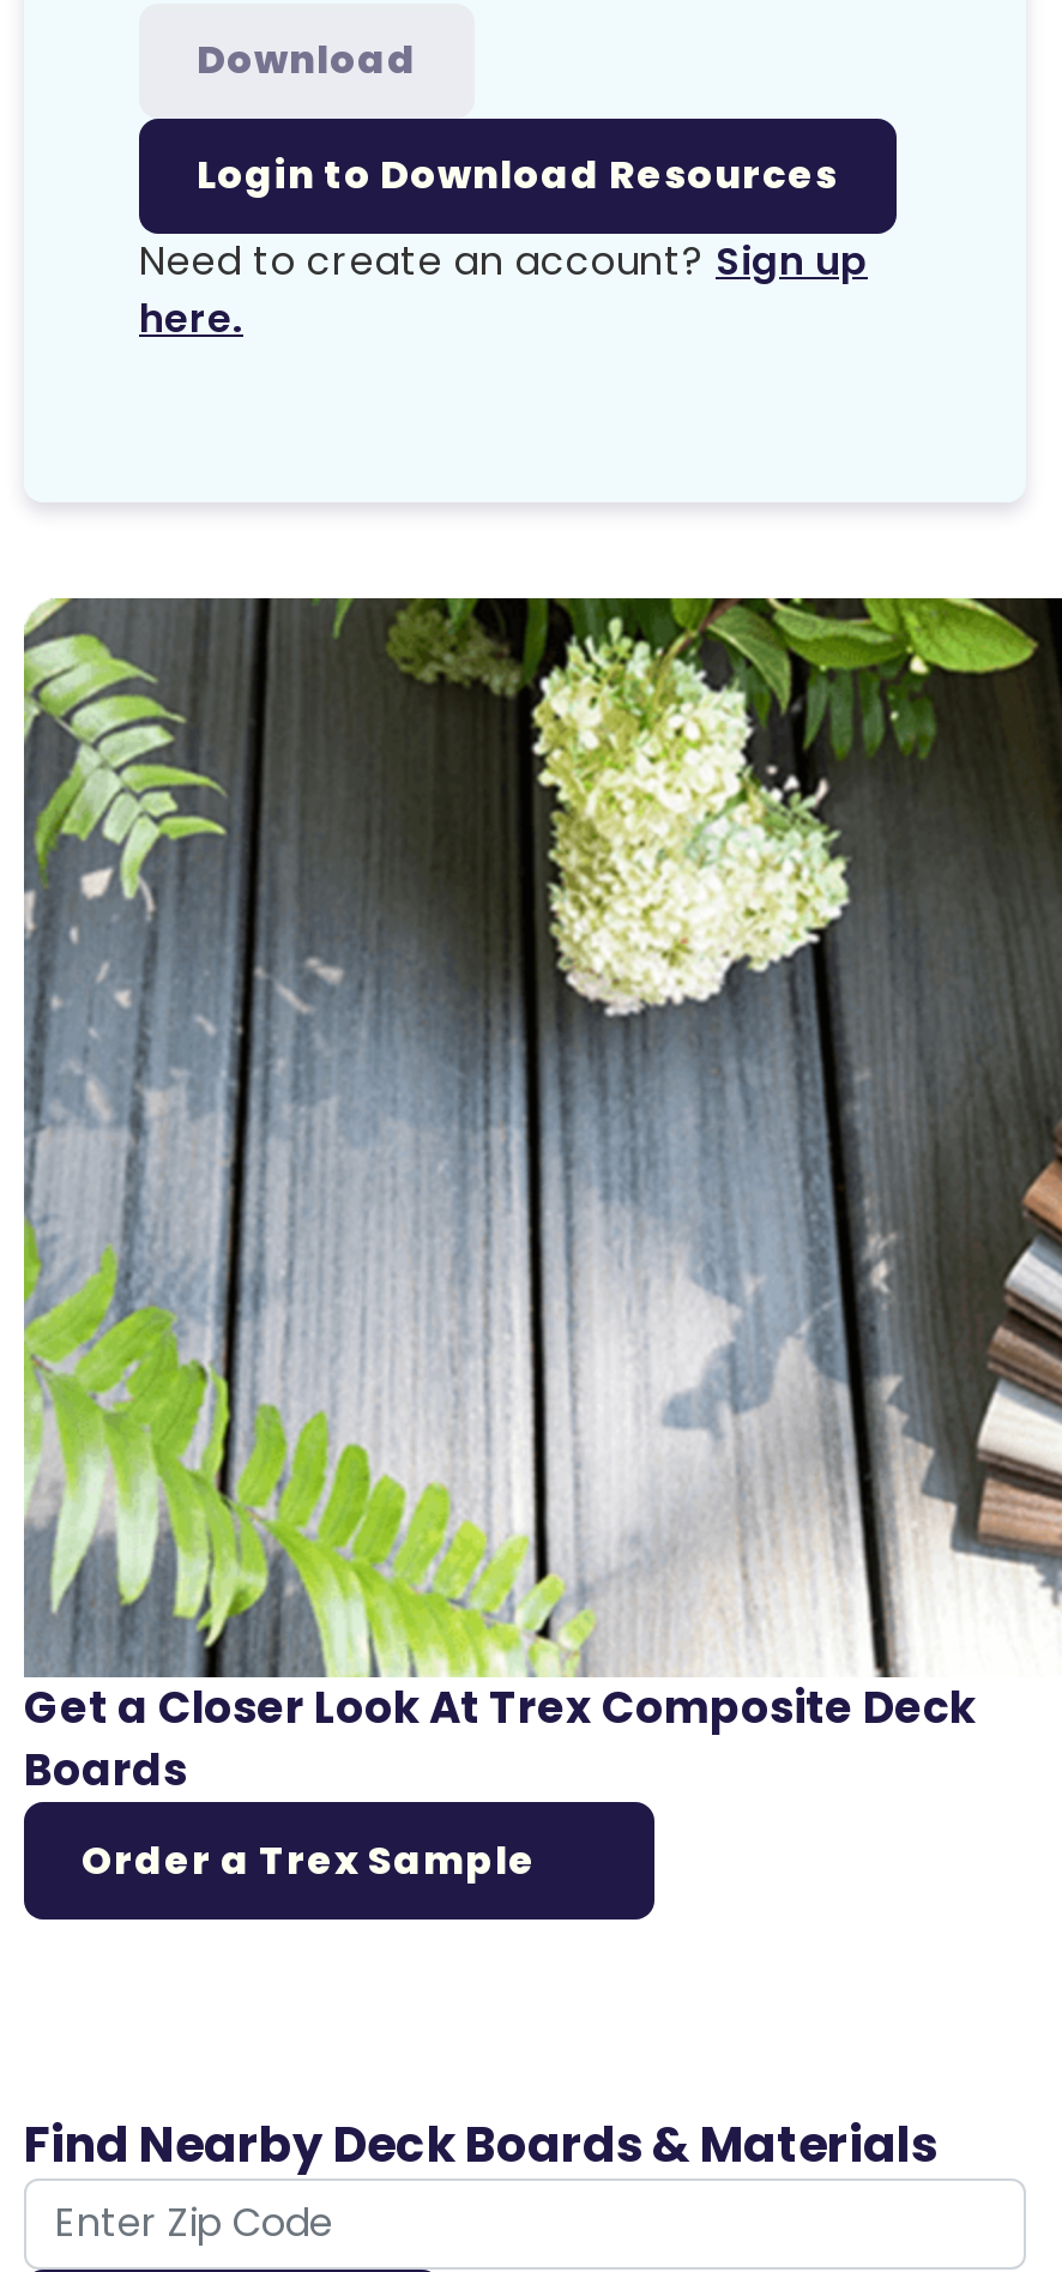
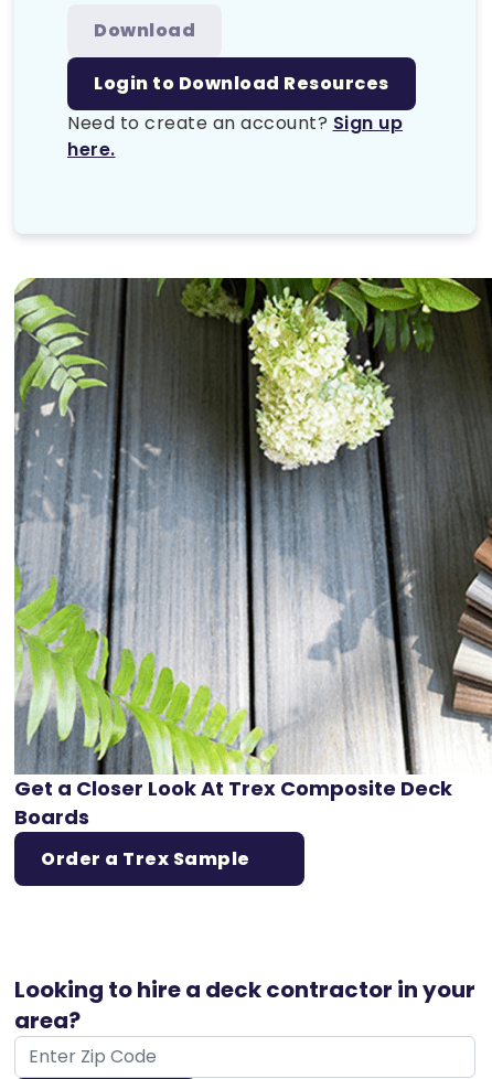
[24,2112,937,2179] Find Nearby Deck Boards & Materials -> [14,975,475,1036] Looking to hire a deck contractor in your | area?

